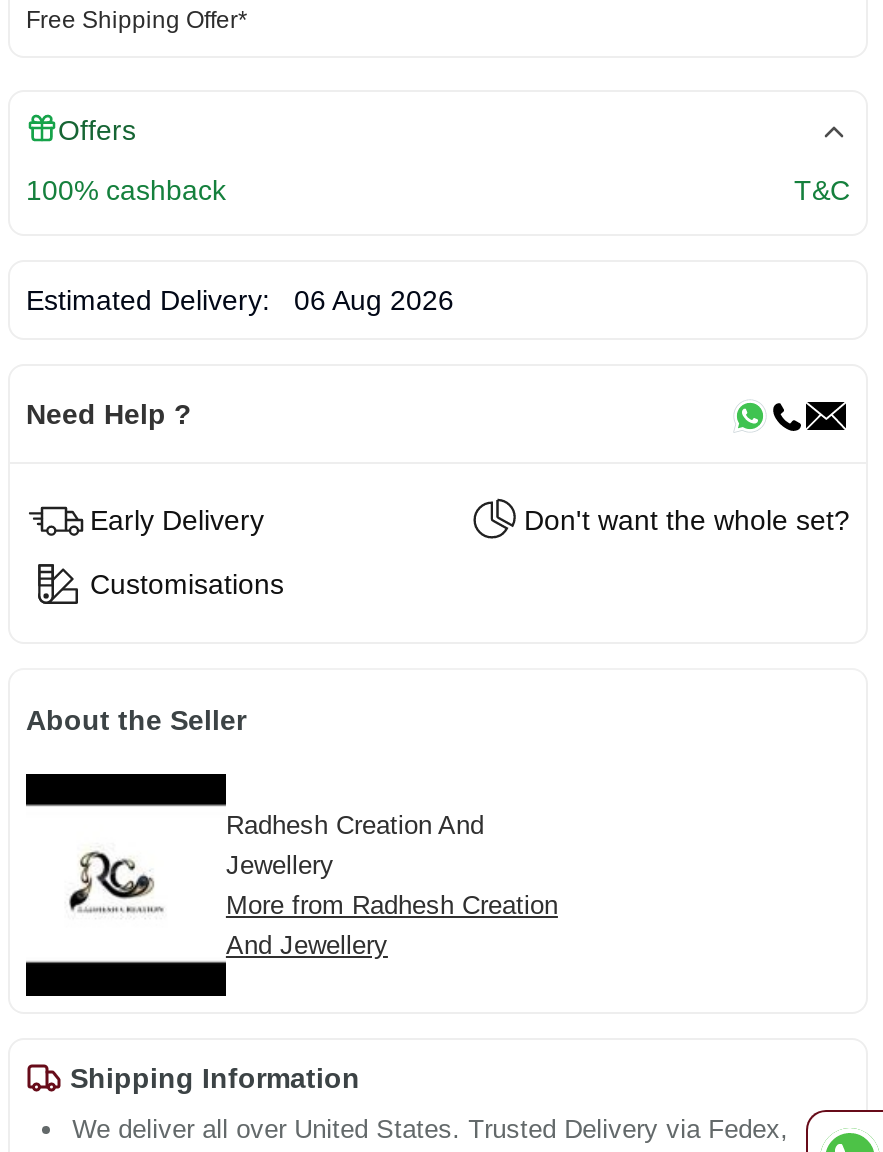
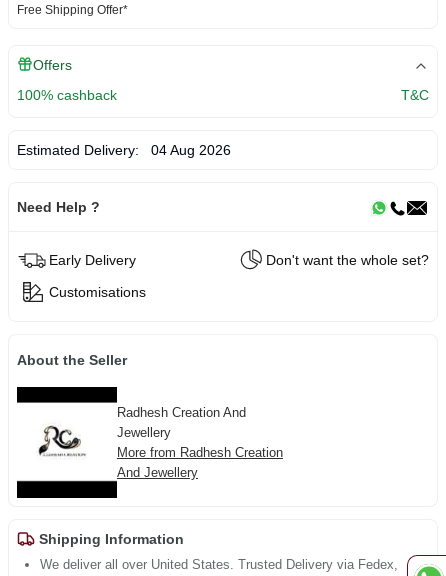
[26,284,454,316] Estimated Delivery: 06 Aug 2026 -> [17,142,231,158] Estimated Delivery: 04 Aug 2026

